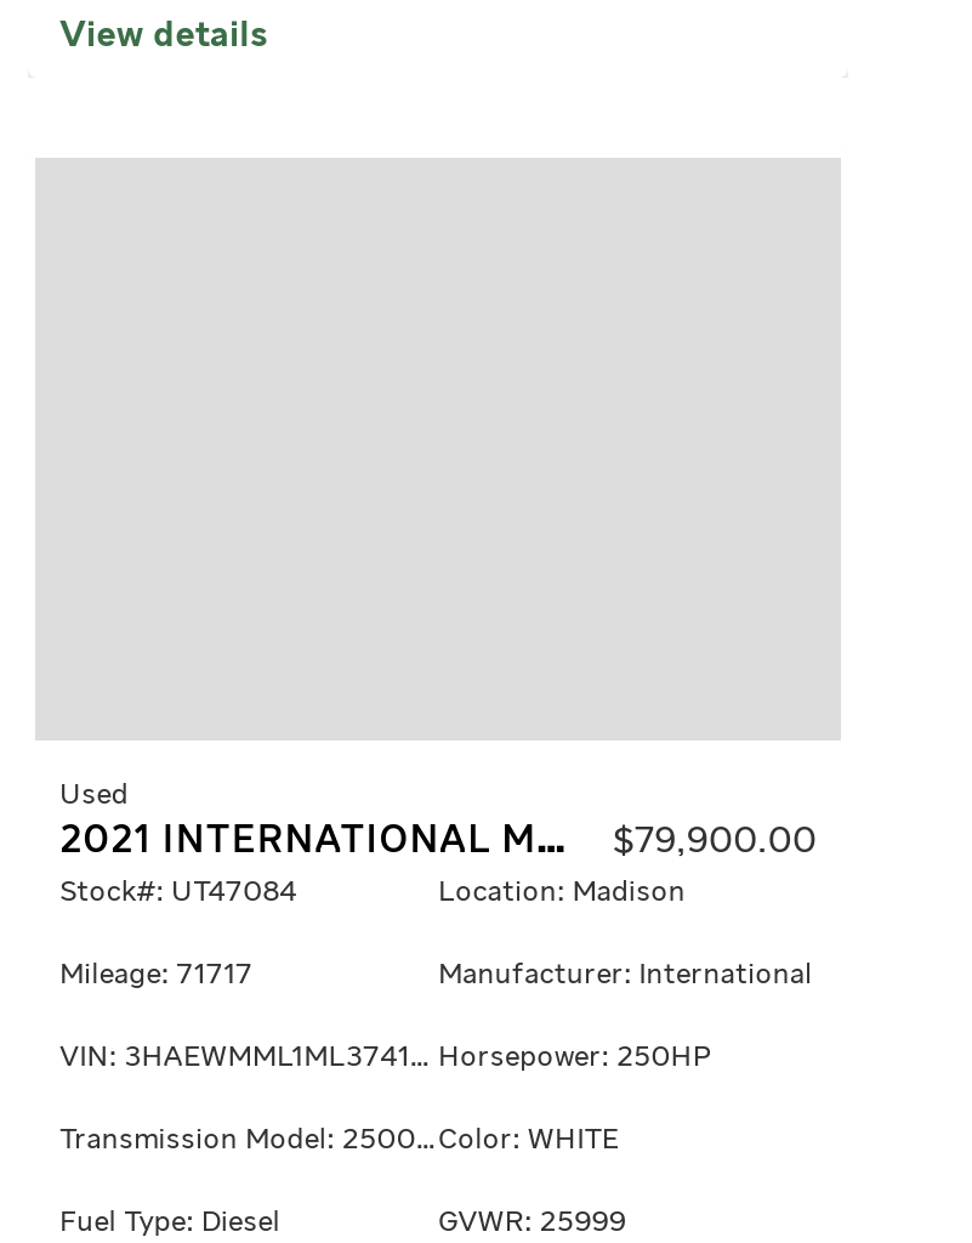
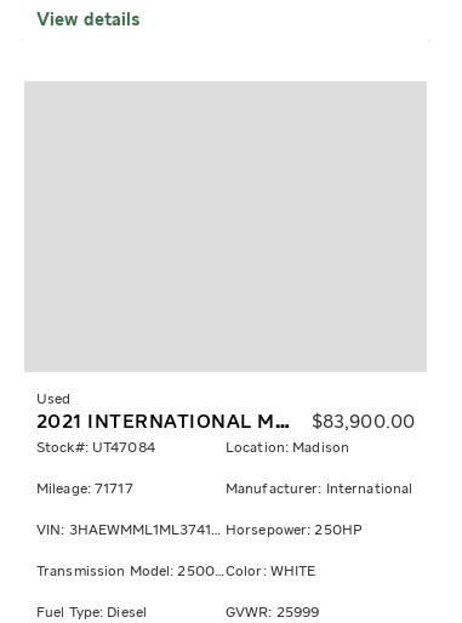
[612,824,817,860] $79,900.00 -> [311,414,415,432] $83,900.00

